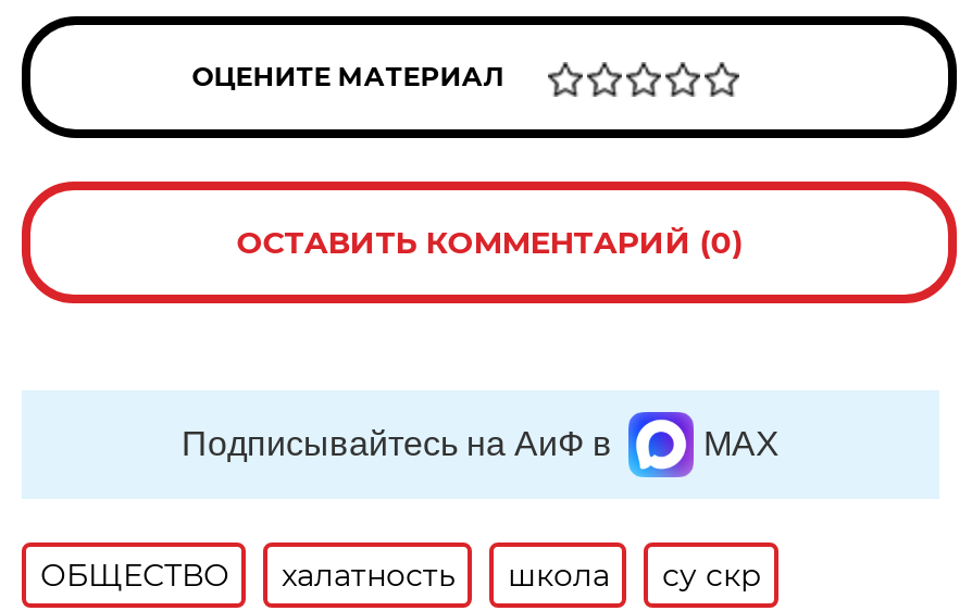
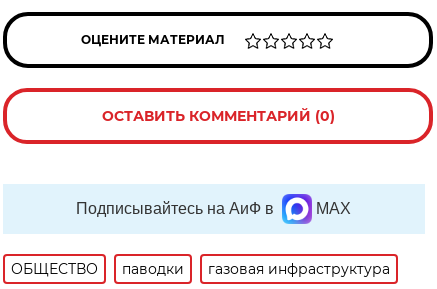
[281,555,762,594] халатность | школа | су скр -> [122,260,390,278] паводки | газовая инфраструктура

